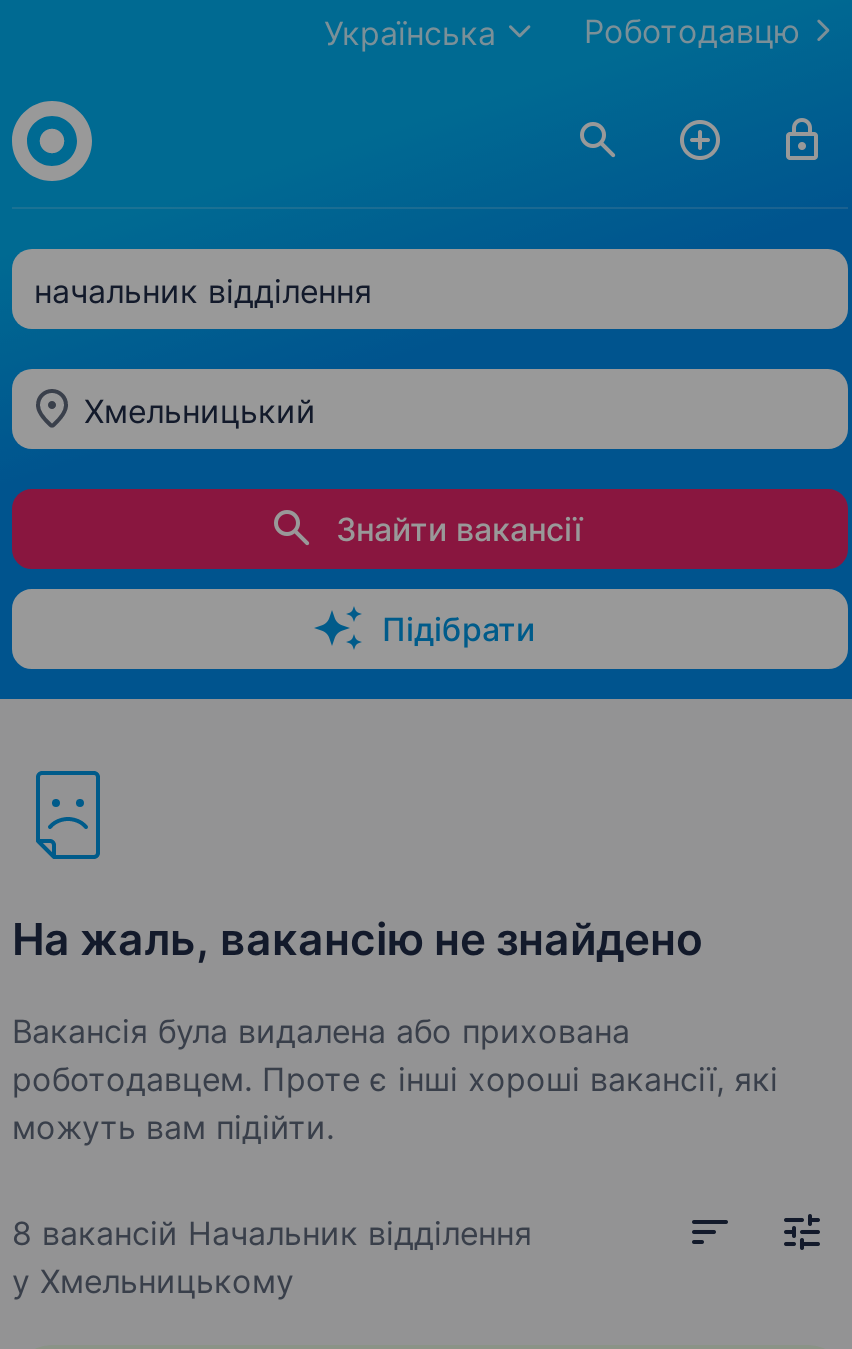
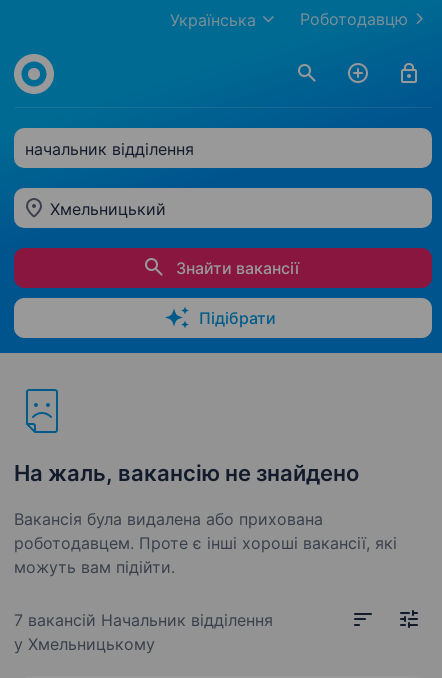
[12,1213,532,1253] 8 вакансій Начальник відділення -> [14,610,273,630] 7 вакансій Начальник відділення

